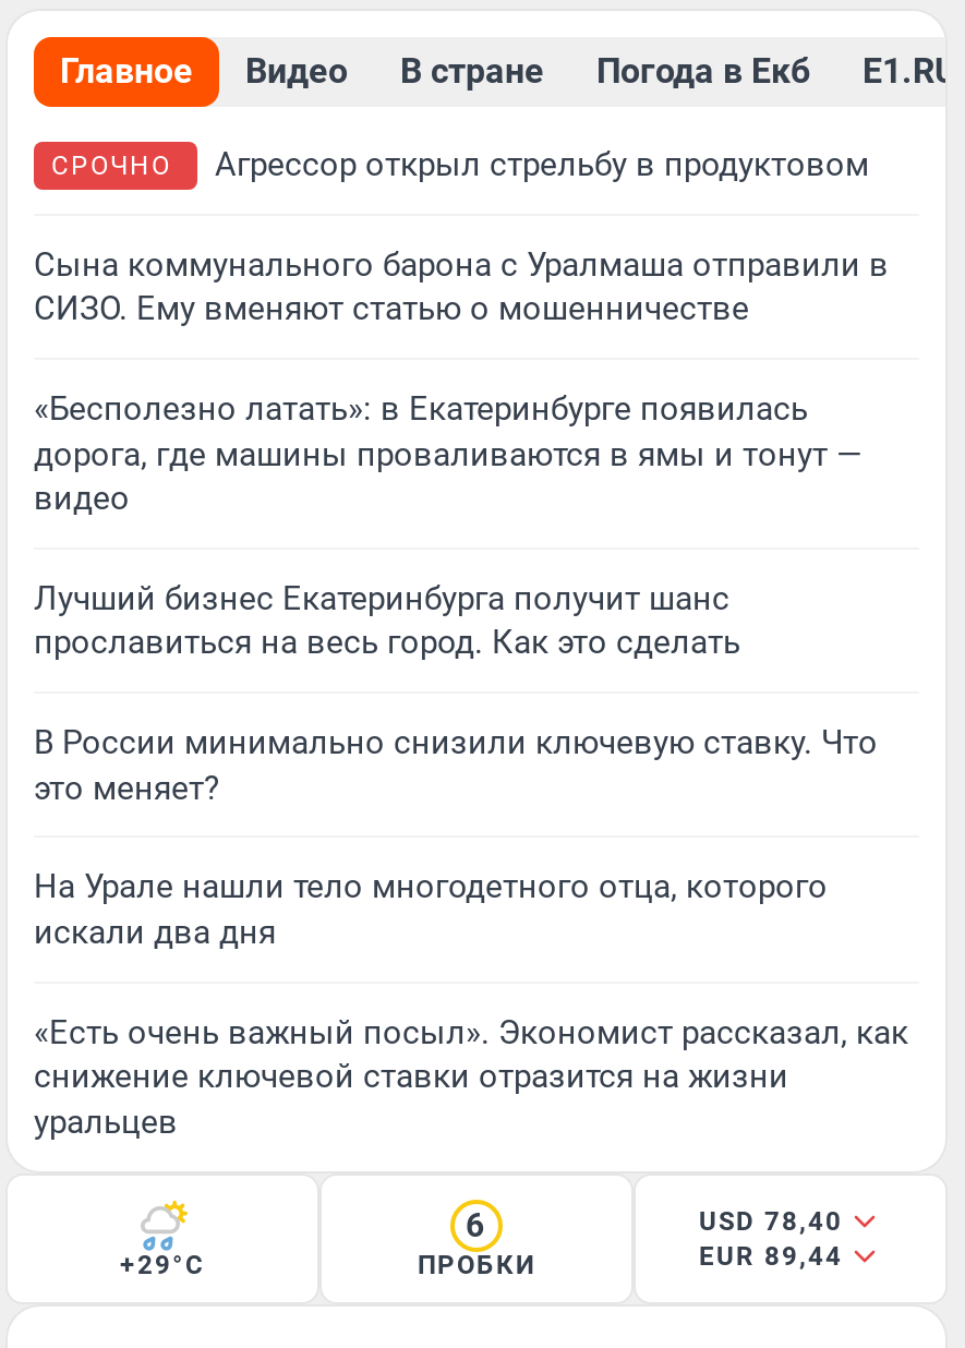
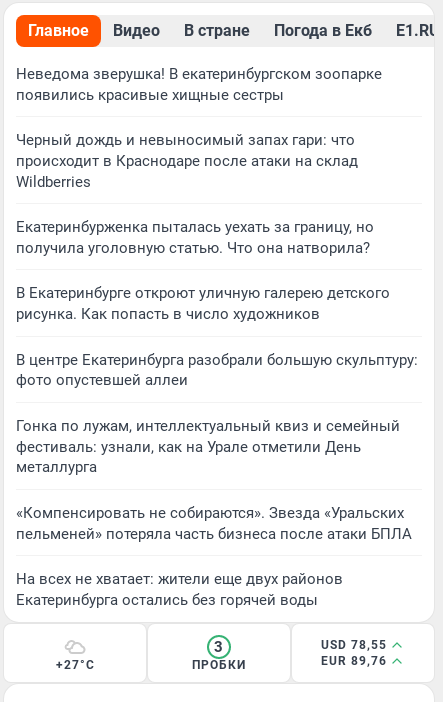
[34,145,908,1142] СРОЧНО | Агрессор открыл стрельбу в продуктовом | Сына коммунального барона с Уралмаша отправили в | СИЗО. Ему вменяют статью о мошенничестве | «Бесполезно латать»: в Екатеринбурге появилась | дорога, где машины проваливаются в ямы и тонут — | видео | Лучший бизнес Екатеринбурга получит шанс | прославиться на весь город. Как это сделать | В России минимально снизили ключевую ставку. Что | это меняет? | На Урале нашли тело многодетного отца, которого | искали два дня | «Есть очень важный посыл». Экономист рассказал, как | снижение ключевой ставки отразится на жизни | уральцев -> [16,65,418,608] Неведома зверушка! В екатеринбургском зоопарке | появились красивые хищные сестры | Черный дождь и невыносимый запах гари: что | происходит в Краснодаре после атаки на склад | Wildberries | Екатеринбурженка пыталась уехать за границу, но | получила уголовную статью. Что она натворила? | В Екатеринбурге откроют уличную галерею детского | рисунка. Как попасть в число художников | В центре Екатеринбурга разобрали большую скульптуру: | фото опустевшей аллеи | Гонка по лужам, интеллектуальный квиз и семейный | фестиваль: узнали, как на Урале отметили День | металлурга | «Компенсировать не собираются». Звезда «Уральских | пельменей» потеряла часть бизнеса после атаки БПЛА | На всех не хватает: жители еще двух районов | Екатеринбурга остались без горячей воды
[466,1205,487,1245] 6 -> [214,637,224,655] 3
[699,1205,843,1236] USD 78,40 -> [321,637,387,651] USD 78,55
[120,1249,205,1280] +29°C -> [55,657,94,671] +27°C
[699,1240,843,1271] EUR 89,44 -> [321,653,387,667] EUR 89,76

